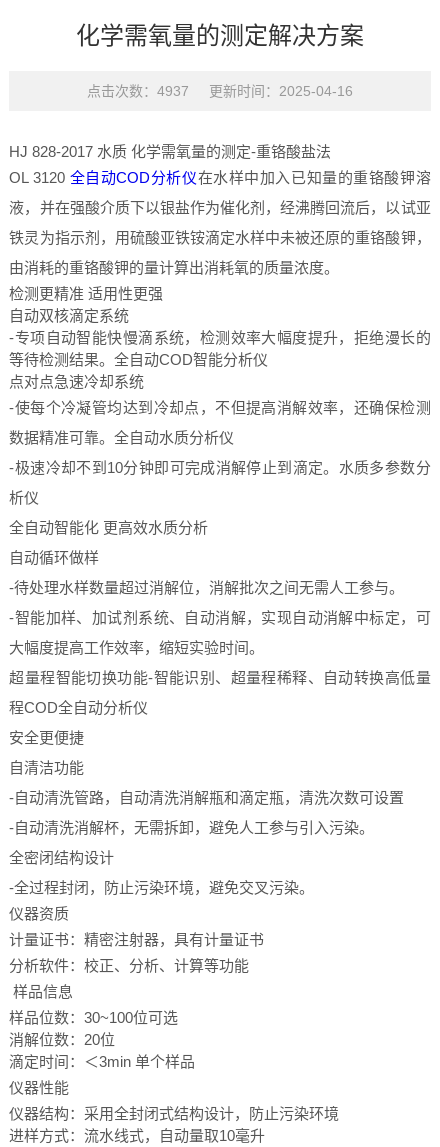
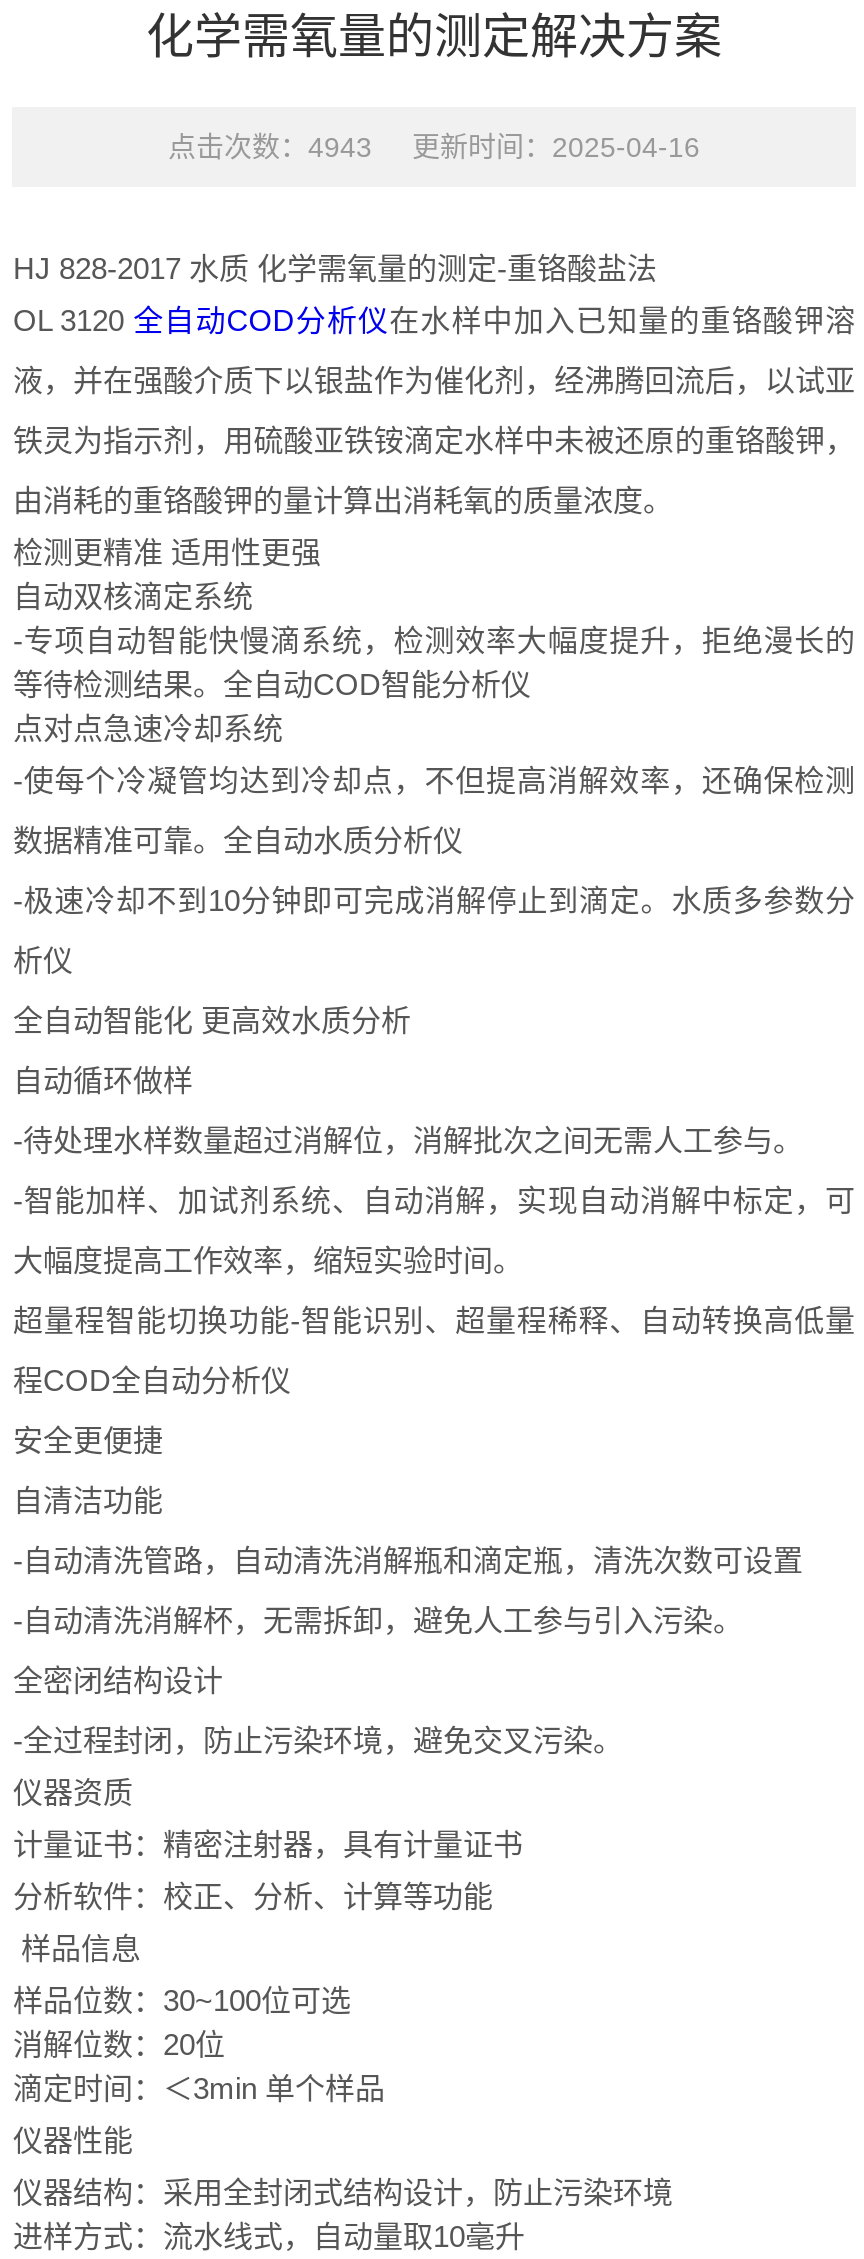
[87,83,353,99] 点击次数：4937 更新时间：2025-04-16 -> [168,131,700,163] 点击次数：4943 更新时间：2025-04-16

